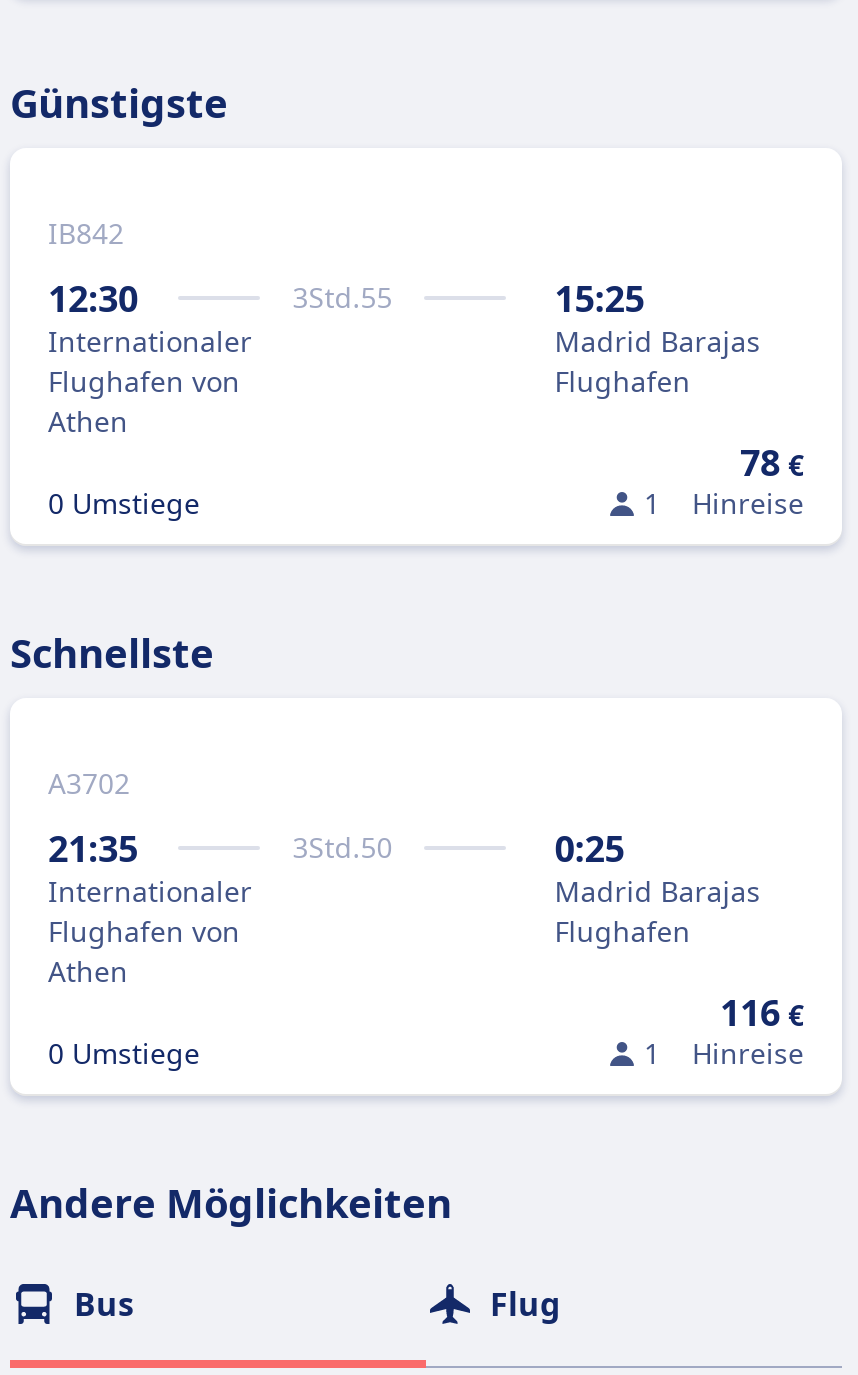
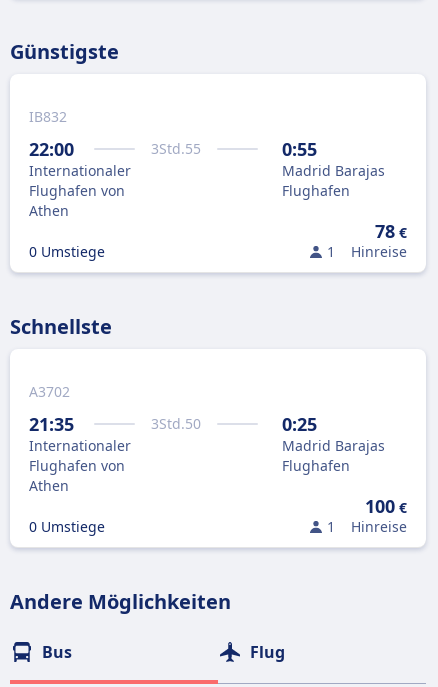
[48,214,124,252] IB842 -> [29,107,67,126] IB832
[48,274,138,322] 12:30 -> [29,137,74,161] 22:00
[555,274,645,322] 15:25 -> [282,137,317,161] 0:55
[720,988,804,1036] 116 € -> [365,494,407,518] 100 €

